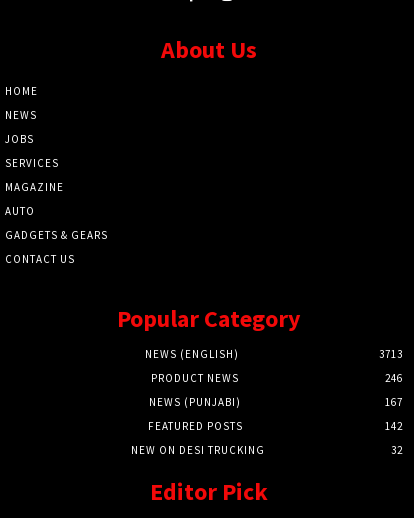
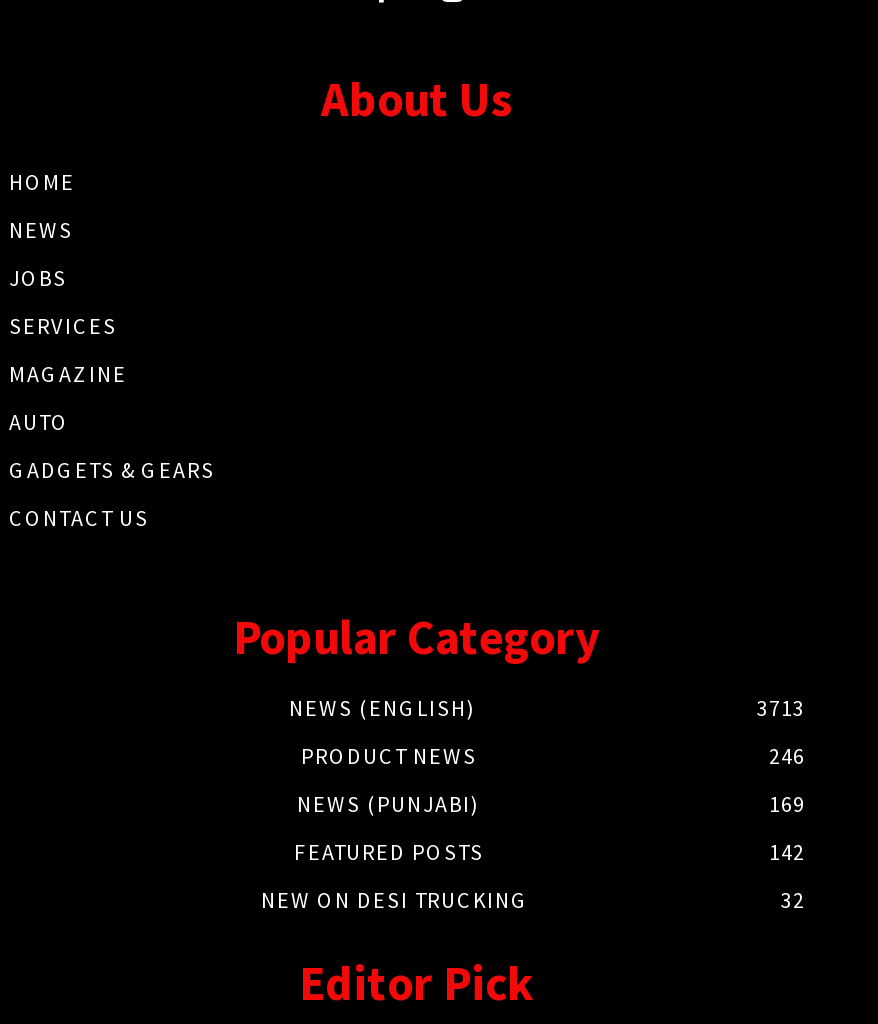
[385,395,403,409] 167 -> [769,789,805,817] 169

